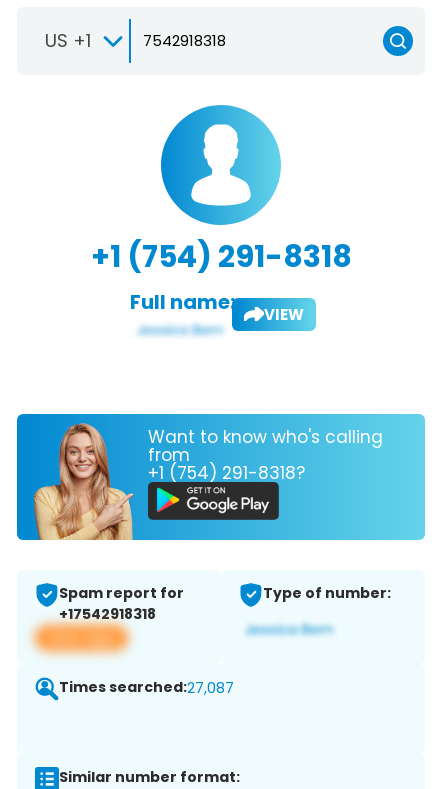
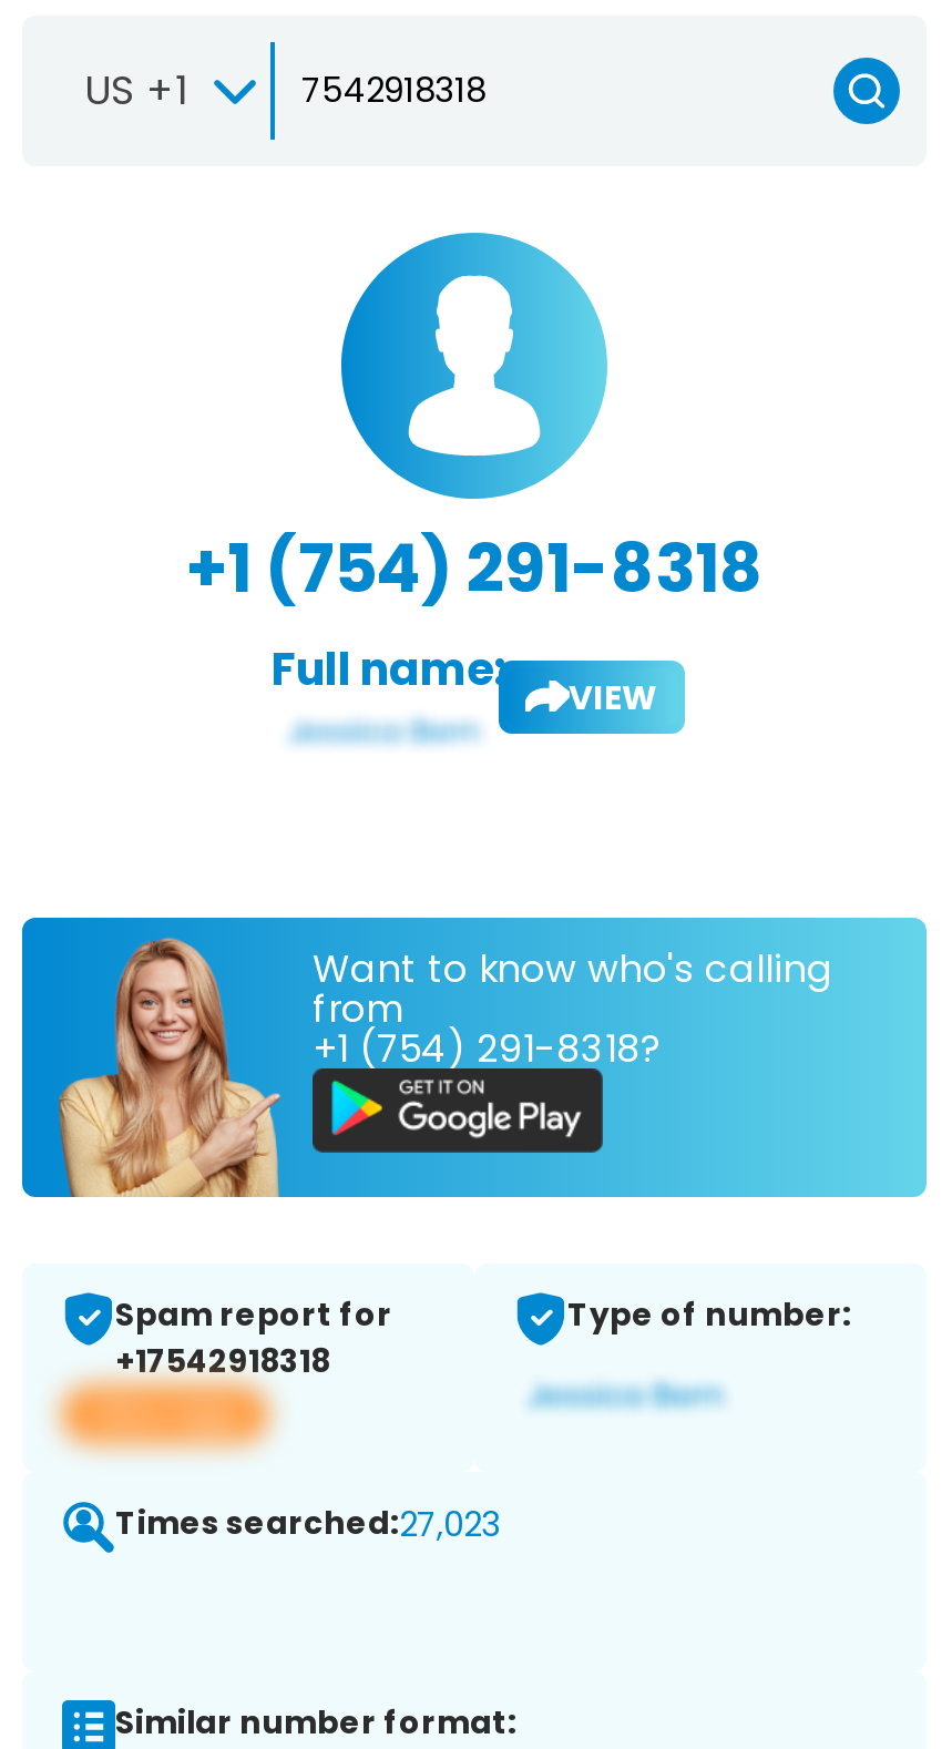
[59,677,234,698] Times searched:27,087 -> [115,1501,501,1547] Times searched:27,023

